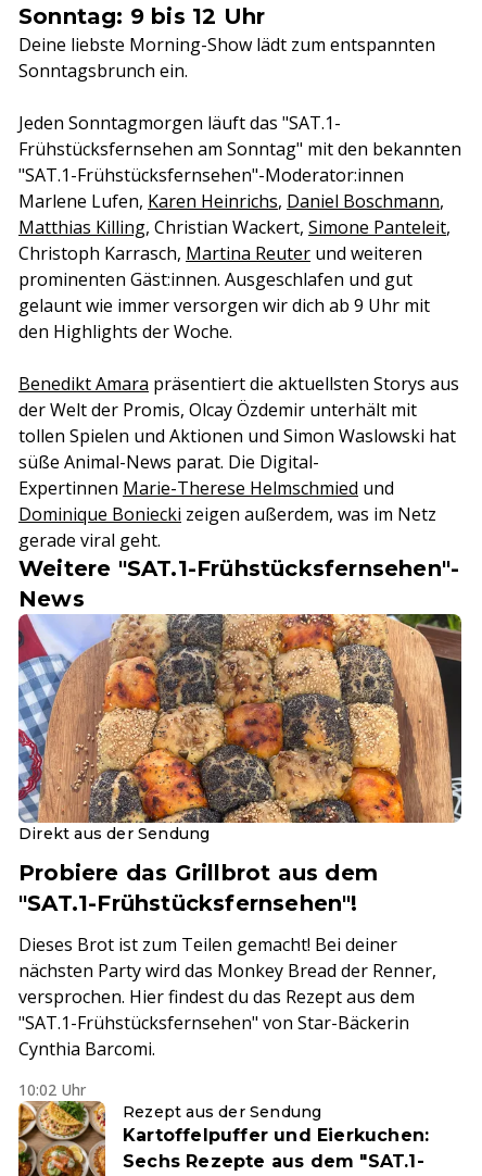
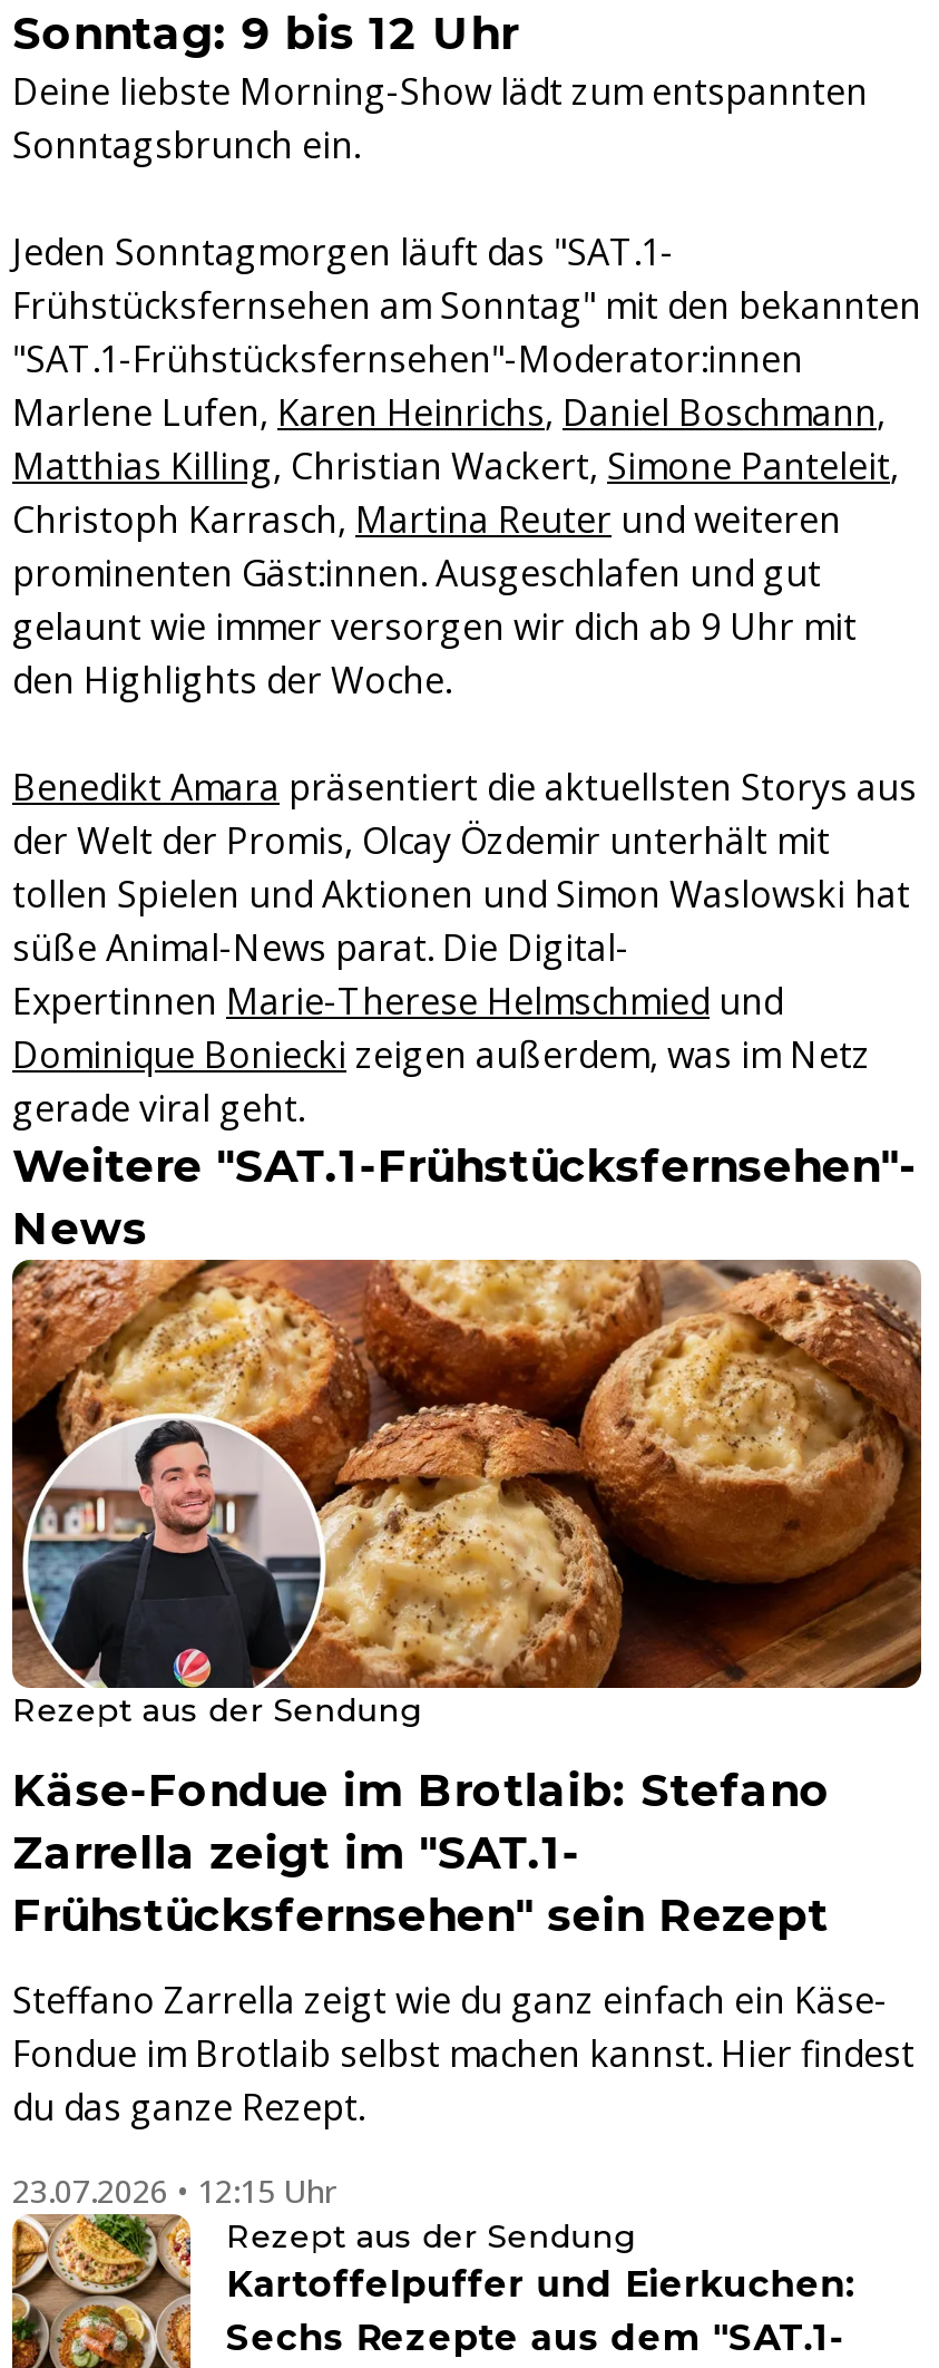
[17,613,462,843] [image] | Direkt aus der Sendung -> [10,1258,923,1730] [image] | Rezept aus der Sendung
[18,860,378,916] Probiere das Grillbrot aus dem | "SAT.1-Frühstücksfernsehen"! -> [12,1764,831,1942] Käse-Fondue im Brotlaib: Stefano | Zarrella zeigt im "SAT.1- | Frühstücksfernsehen" sein Rezept
[18,933,436,1061] Dieses Brot ist zum Teilen gemacht! Bei deiner | nächsten Party wird das Monkey Bread der Renner, | versprochen. Hier findest du das Rezept aus dem | "SAT.1-Frühstücksfernsehen" von Star-Bäckerin | Cynthia Barcomi. -> [12,1976,914,2132] Steffano Zarrella zeigt wie du ganz einfach ein Käse- | Fondue im Brotlaib selbst machen kannst. Hier findest | du das ganze Rezept.
[18,1079,86,1100] 10:02 Uhr -> [12,2170,335,2212] 23.07.2026 • 12:15 Uhr

